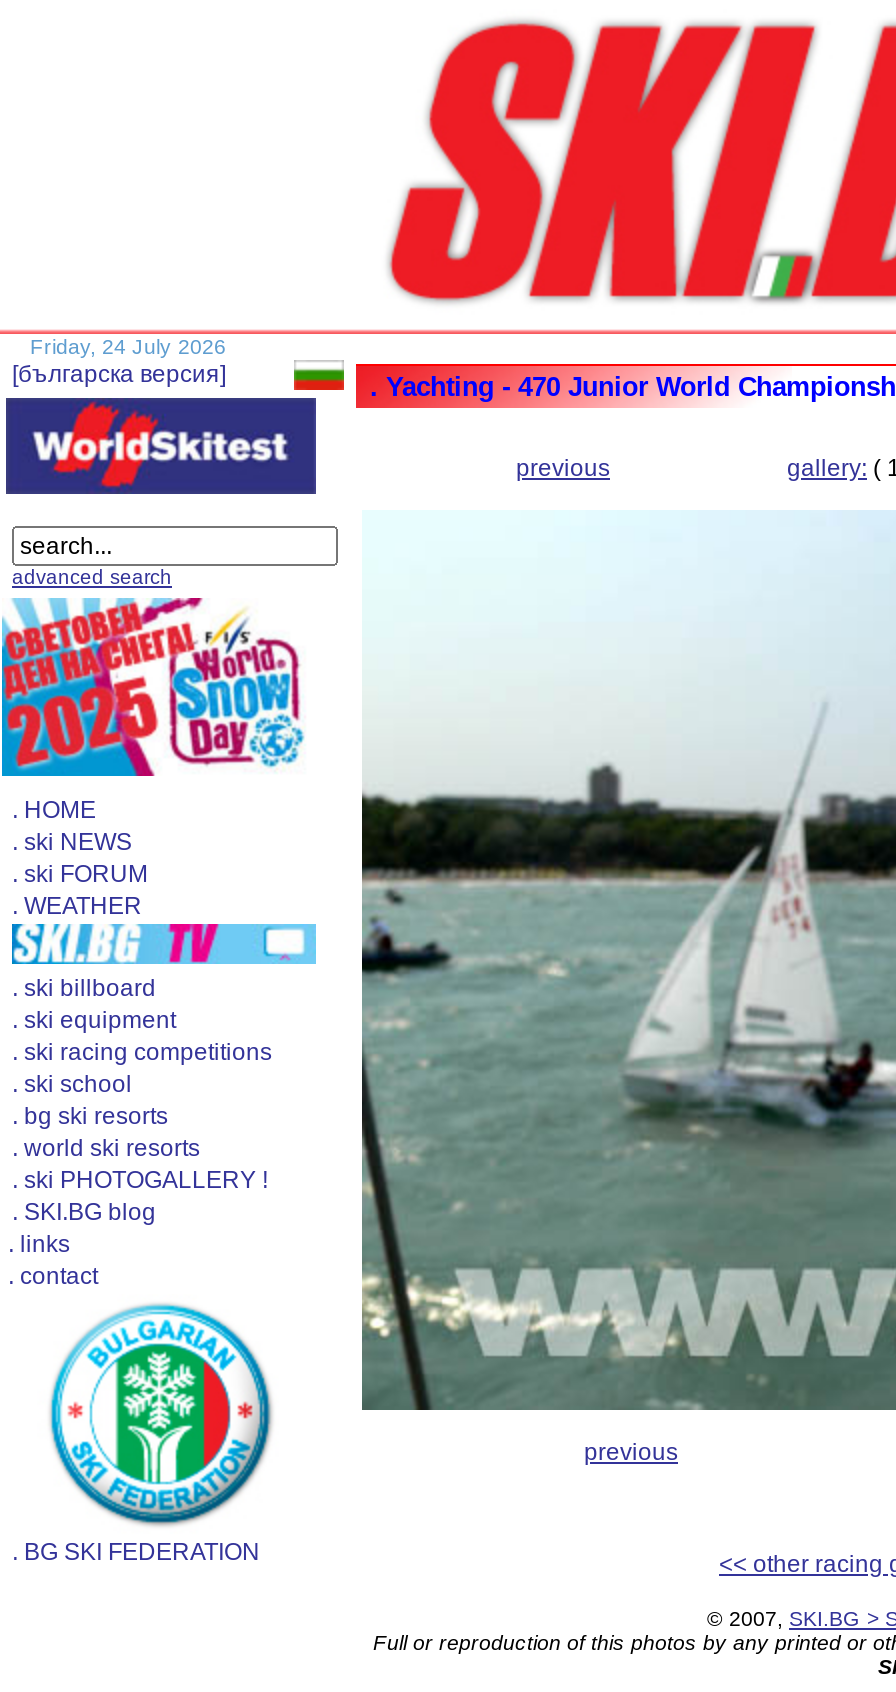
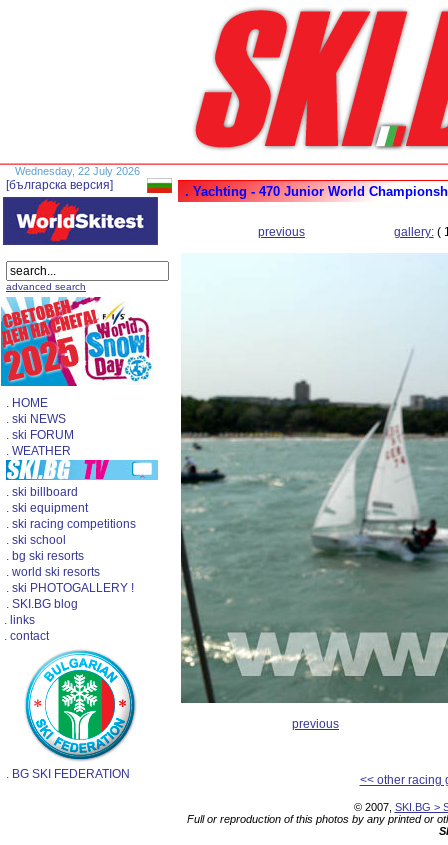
[0,334,226,358] Friday, 24 July 2026 -> [0,165,140,177] Wednesday, 22 July 2026

